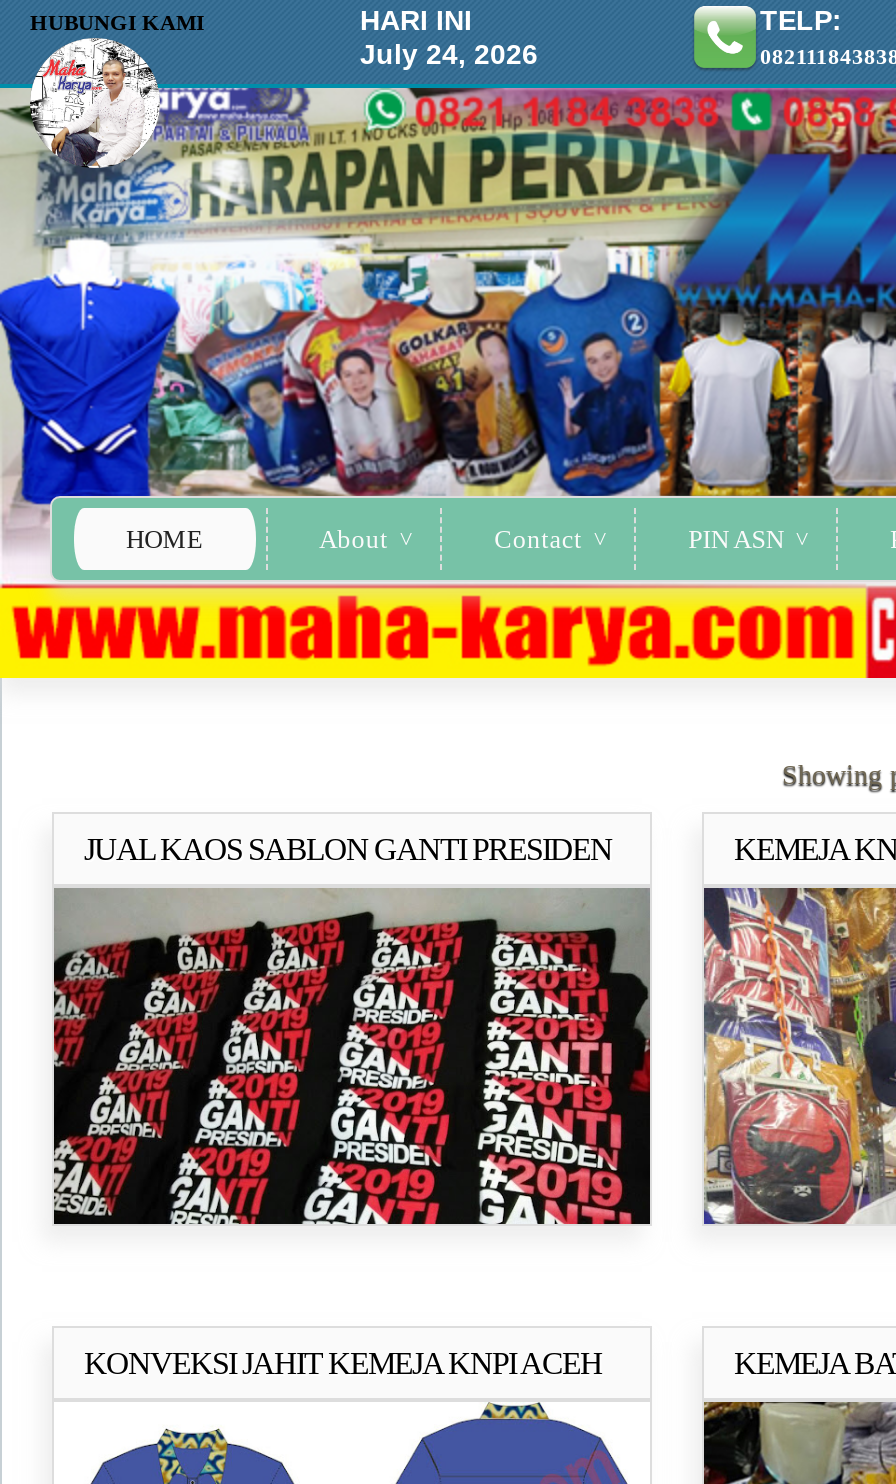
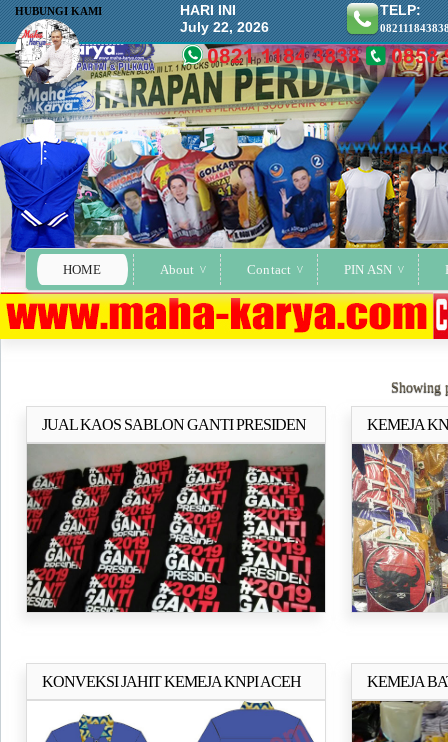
[360,38,538,70] July 24, 2026 -> [180,19,269,35] July 22, 2026

